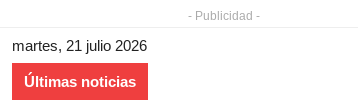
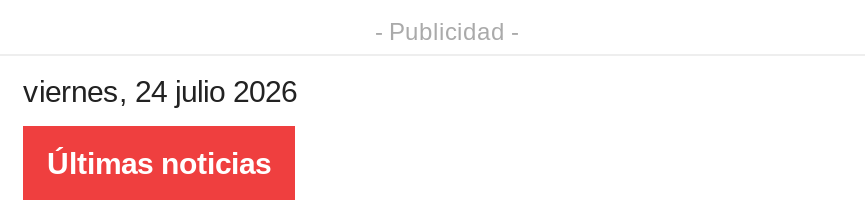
[12,37,147,54] martes, 21 julio 2026 -> [23,74,297,108] viernes, 24 julio 2026

